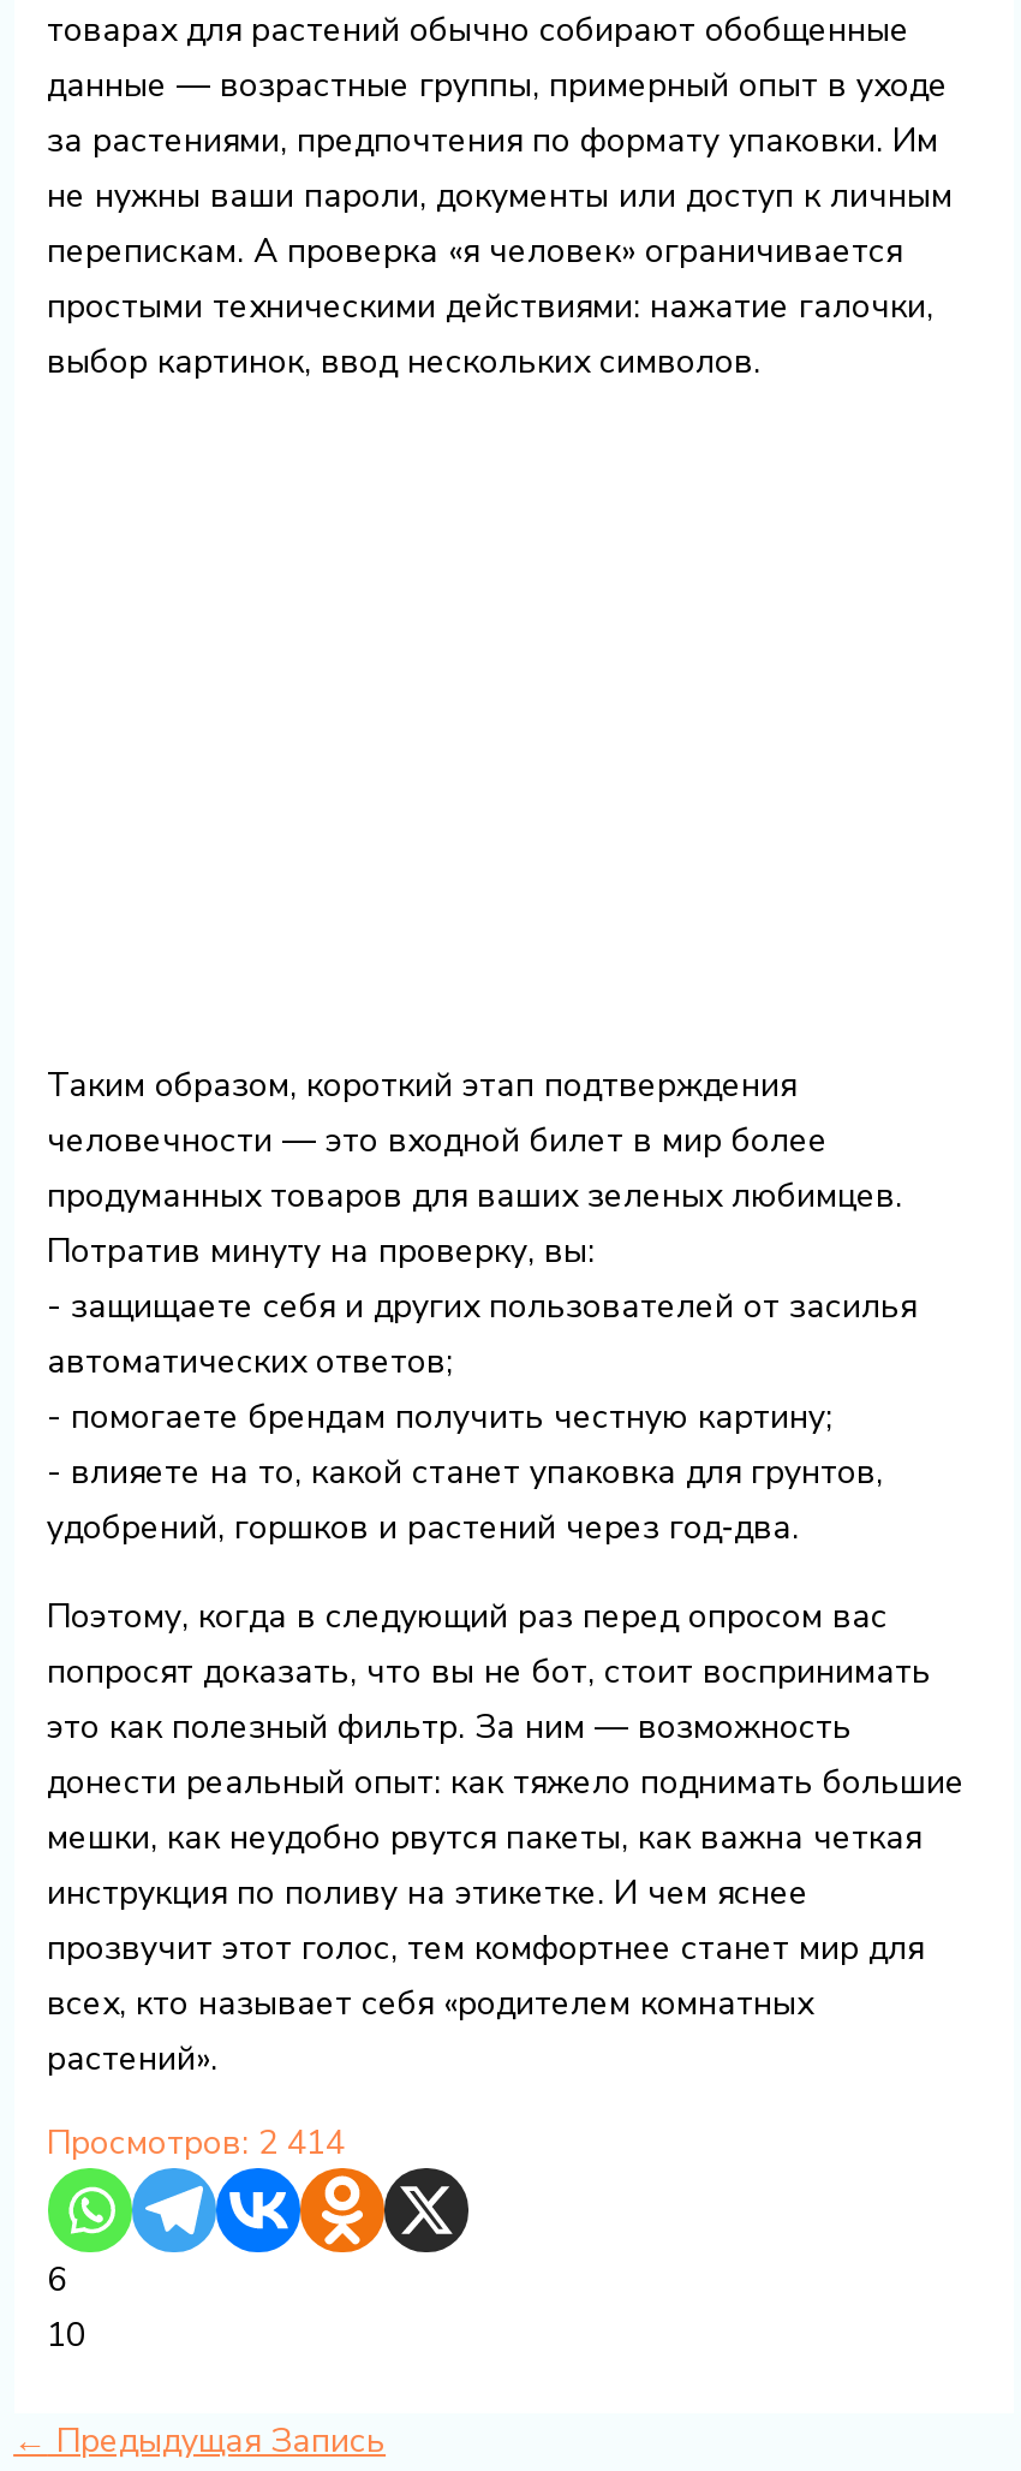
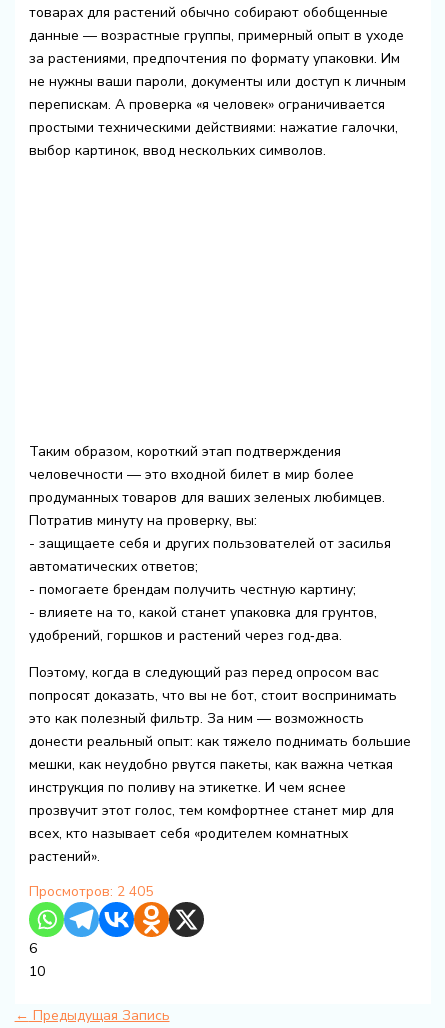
[47,2120,345,2165] Просмотров: 2 414 -> [28,882,152,901] Просмотров: 2 405

